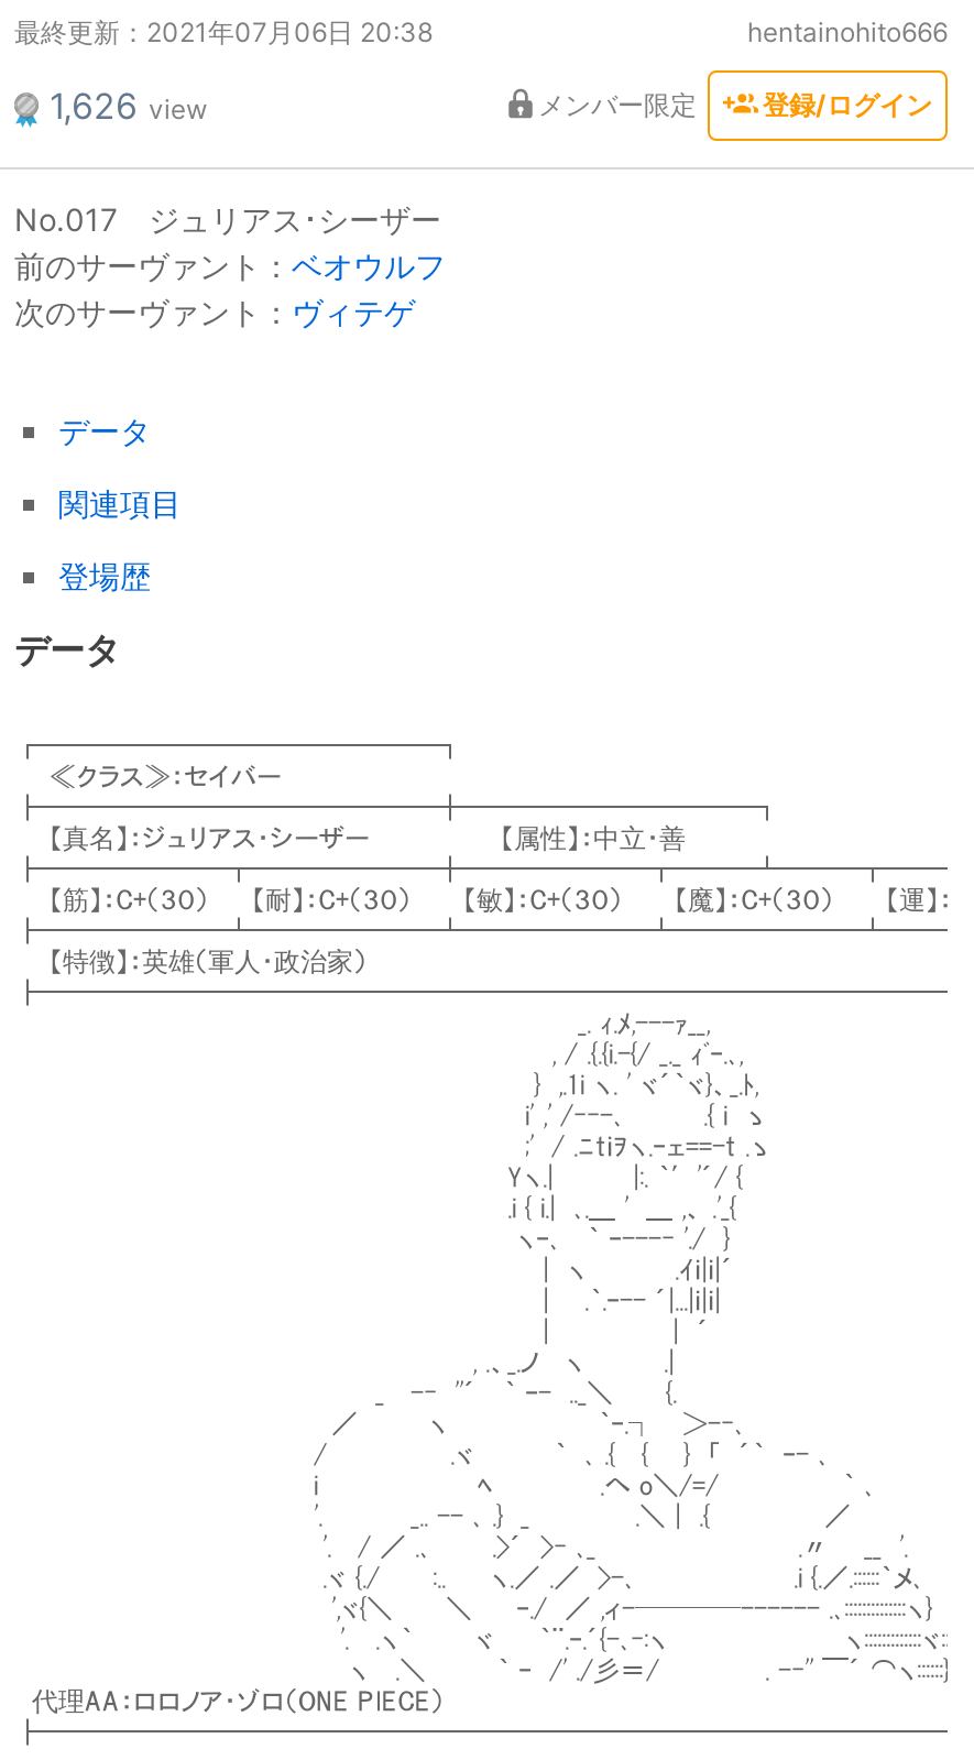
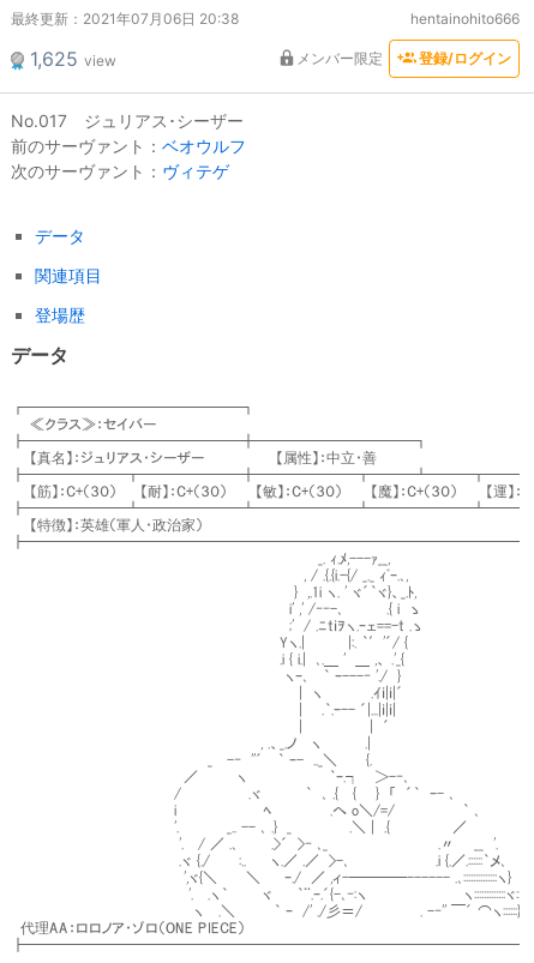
[50,84,208,128] 1,626 view -> [30,47,116,71] 1,625 view

